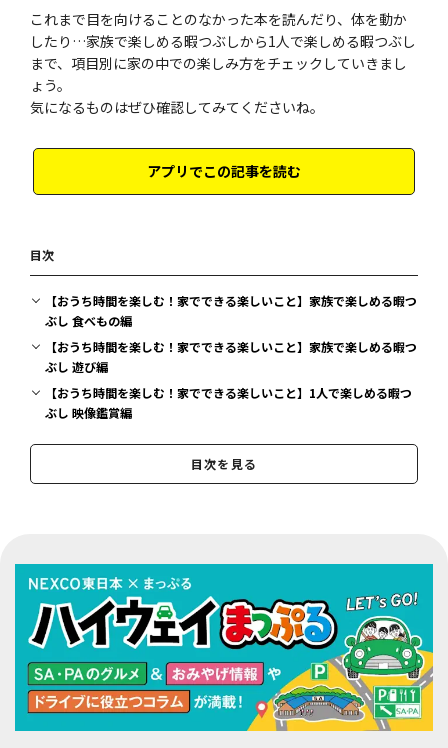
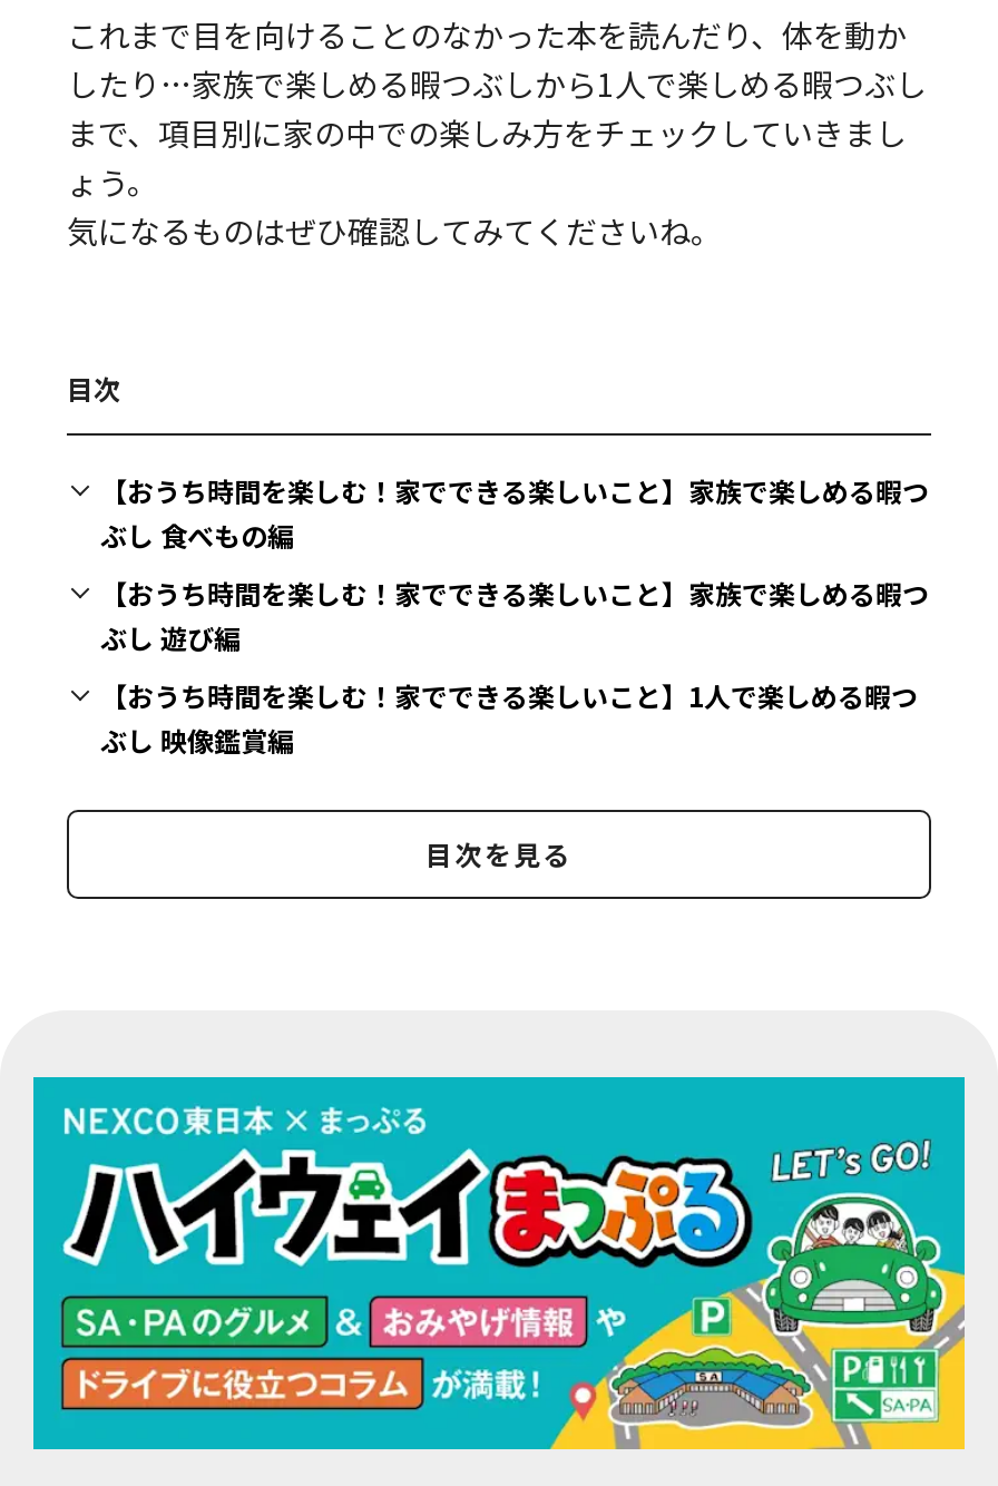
[147,161,301,181] アプリでこの記事を読む -> none

